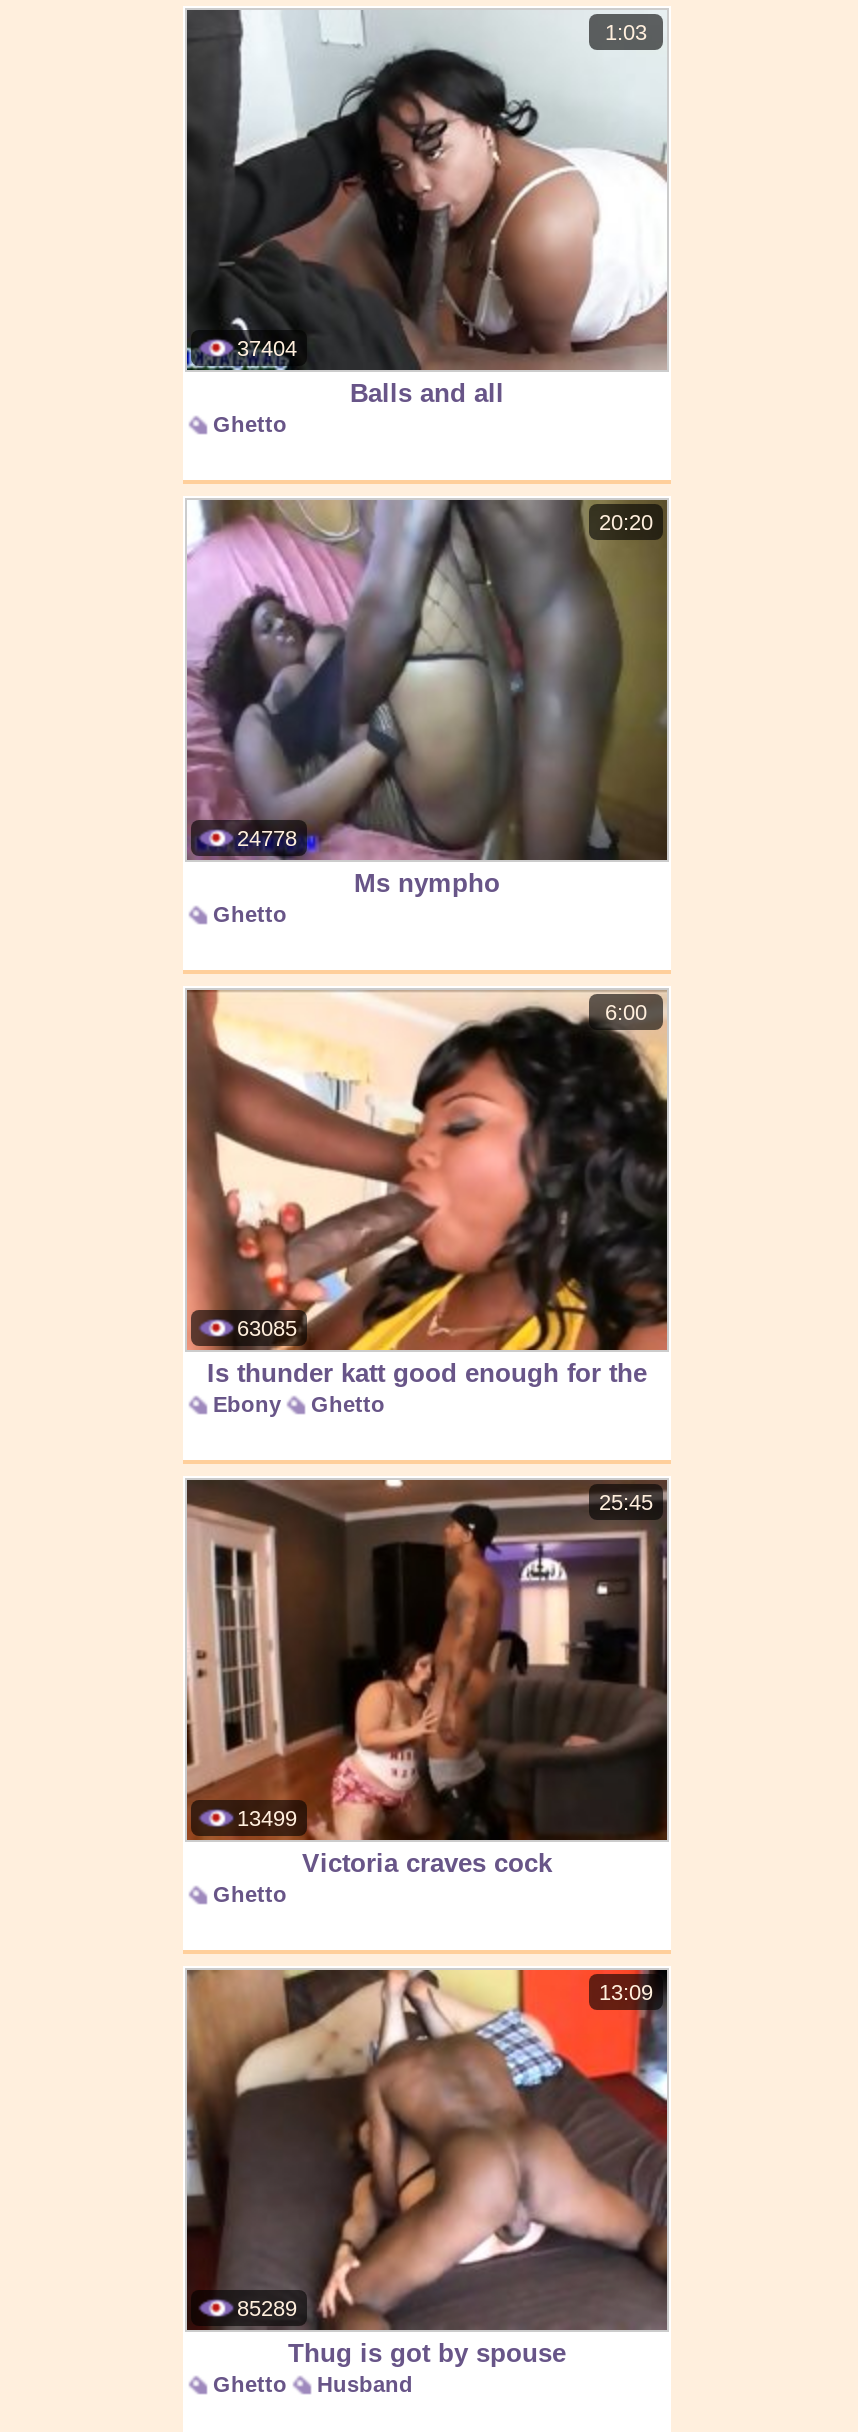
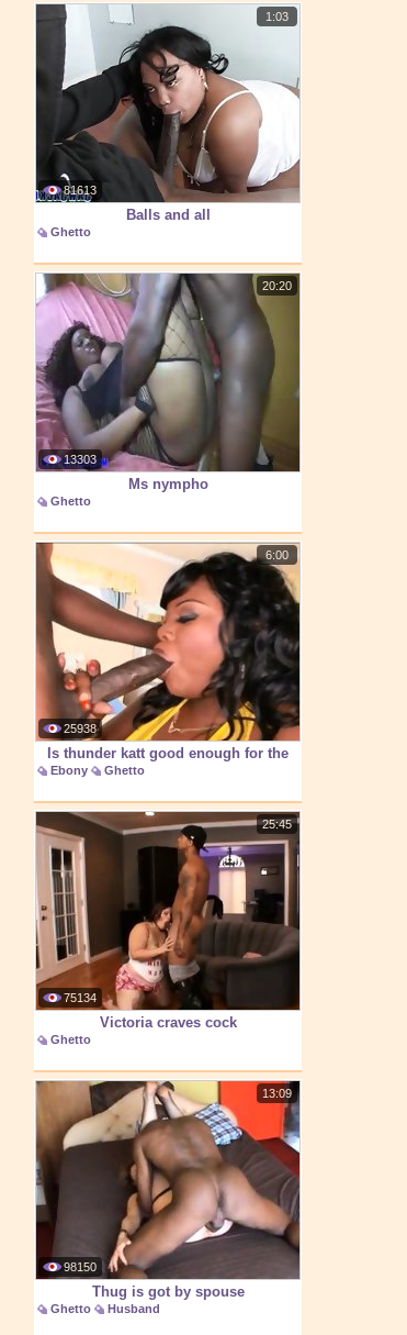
[237,336,297,360] 37404 -> [64,183,97,197] 81613
[237,826,297,850] 24778 -> [64,453,97,466] 13303
[237,1316,297,1340] 63085 -> [64,722,97,735] 25938
[237,1806,297,1830] 13499 -> [64,991,97,1004] 75134
[237,2296,297,2320] 85289 -> [64,1260,97,1273] 98150

